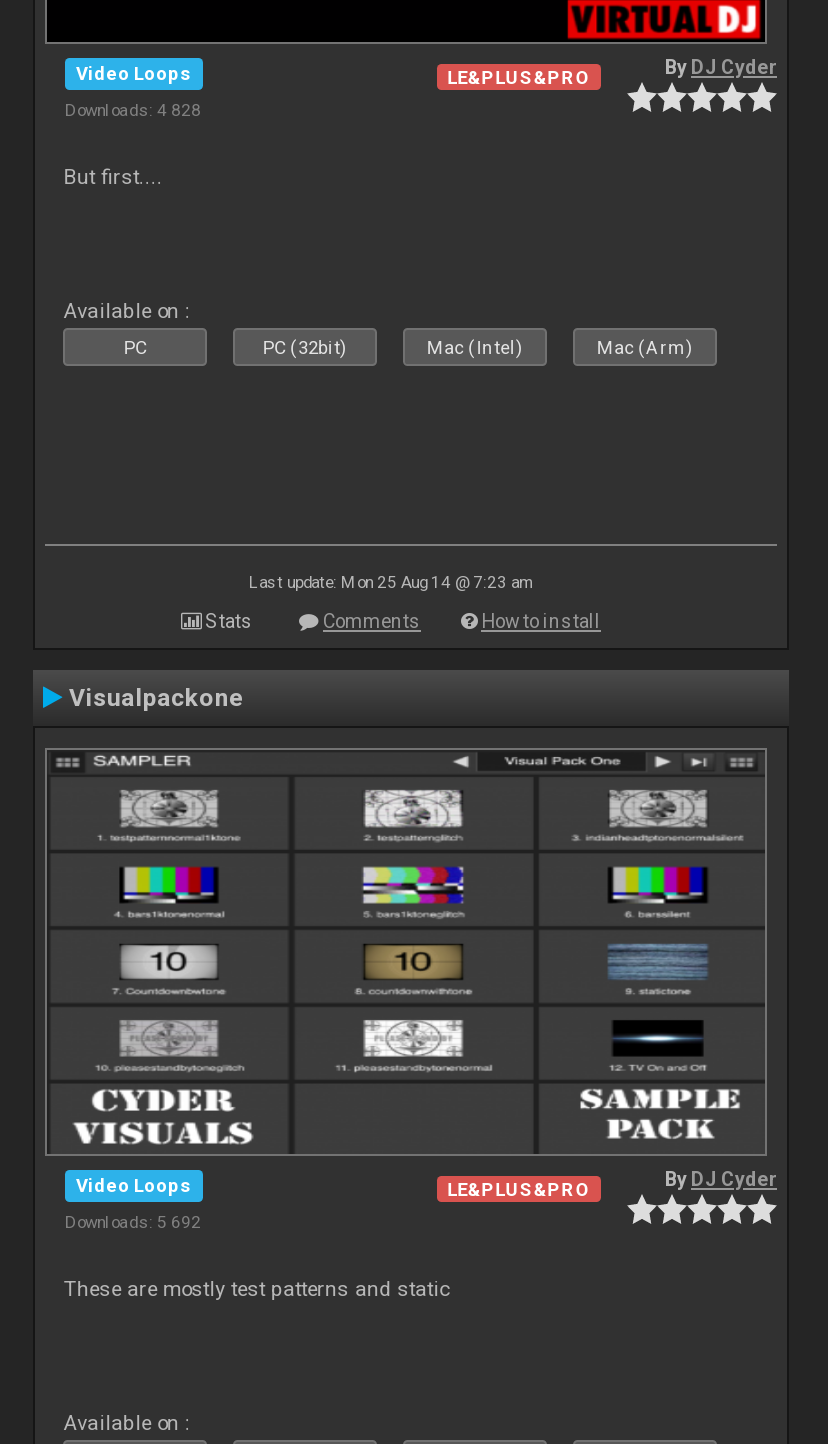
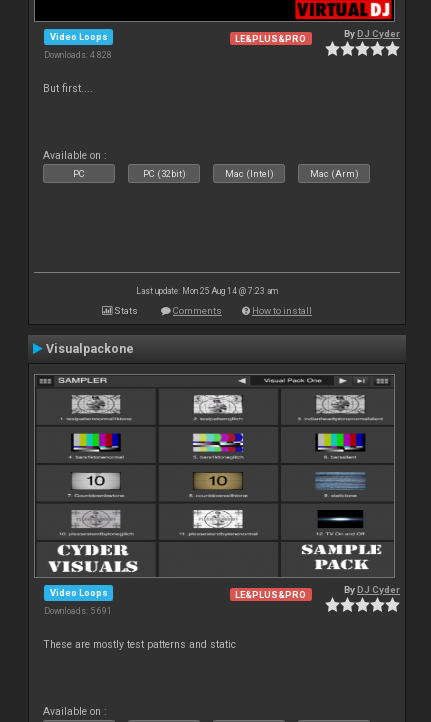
[65,1211,201,1231] Downloads: 5 692 -> [44,606,112,616] Downloads: 5 691

